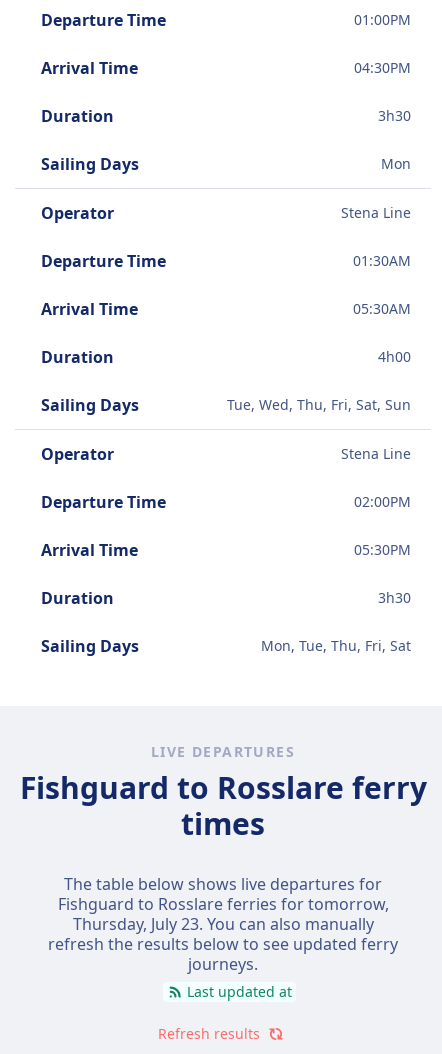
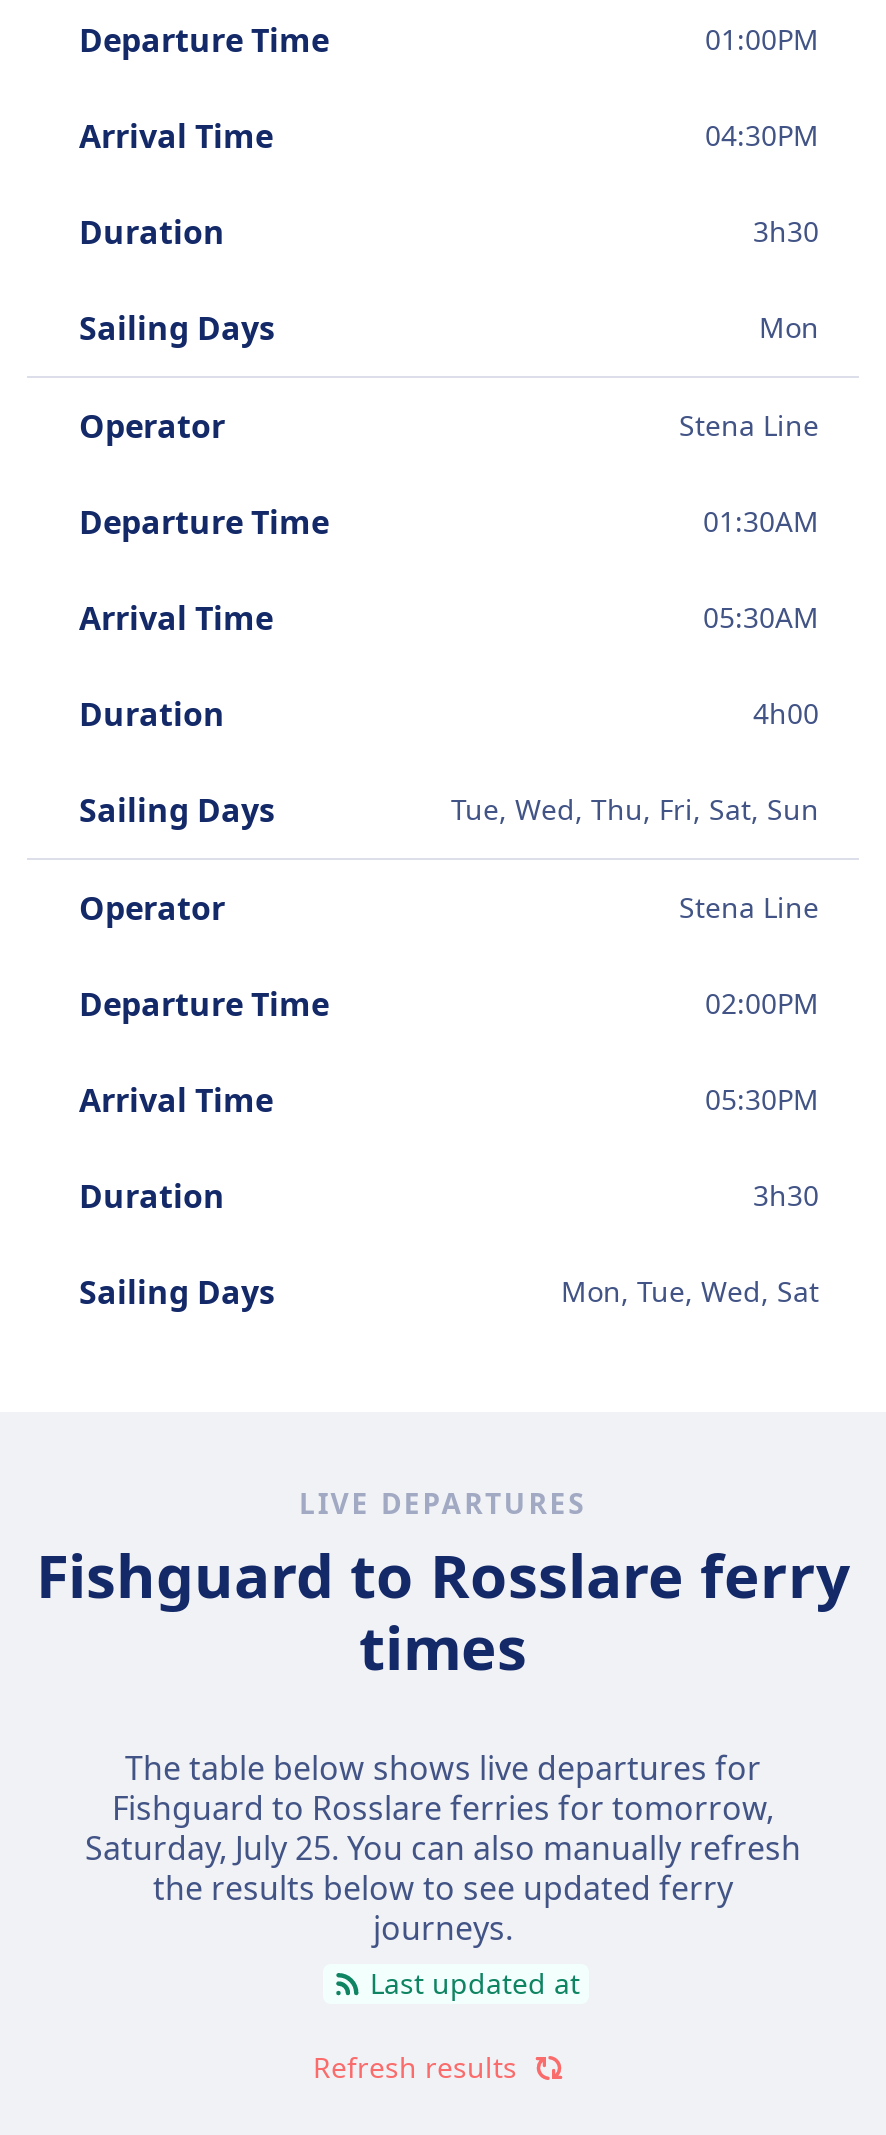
[261,636,411,655] Mon, Tue, Thu, Fri, Sat -> [561,1272,819,1310] Mon, Tue, Wed, Sat
[48,913,398,955] Thursday, July 23. You can also manually | refresh the results below to see updated ferry -> [85,1826,801,1910] Saturday, July 25. You can also manually refresh | the results below to see updated ferry

